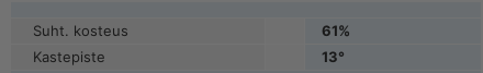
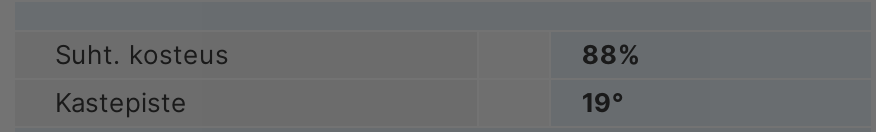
[322,22,351,39] 61% -> [582,38,640,70] 88%
[322,48,345,65] 13° -> [582,86,624,118] 19°

